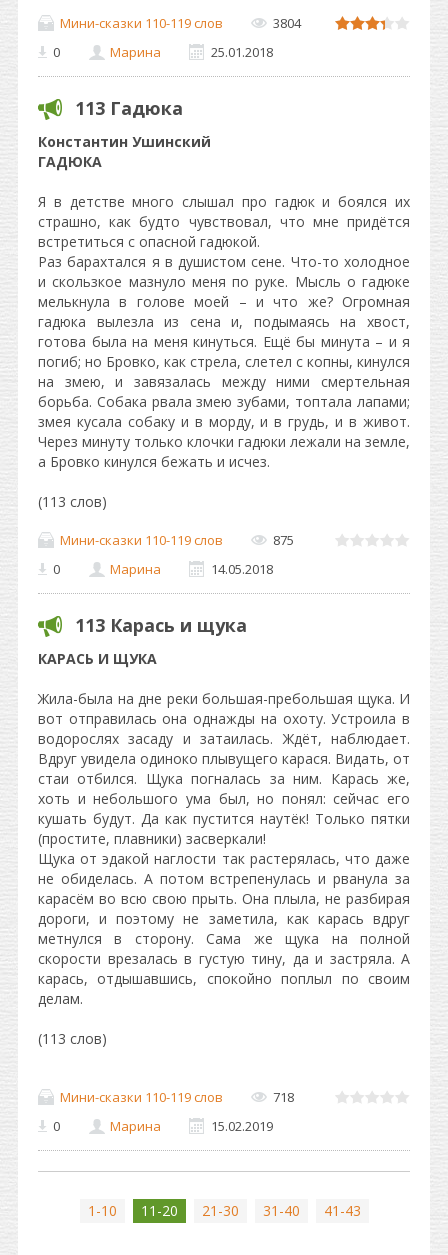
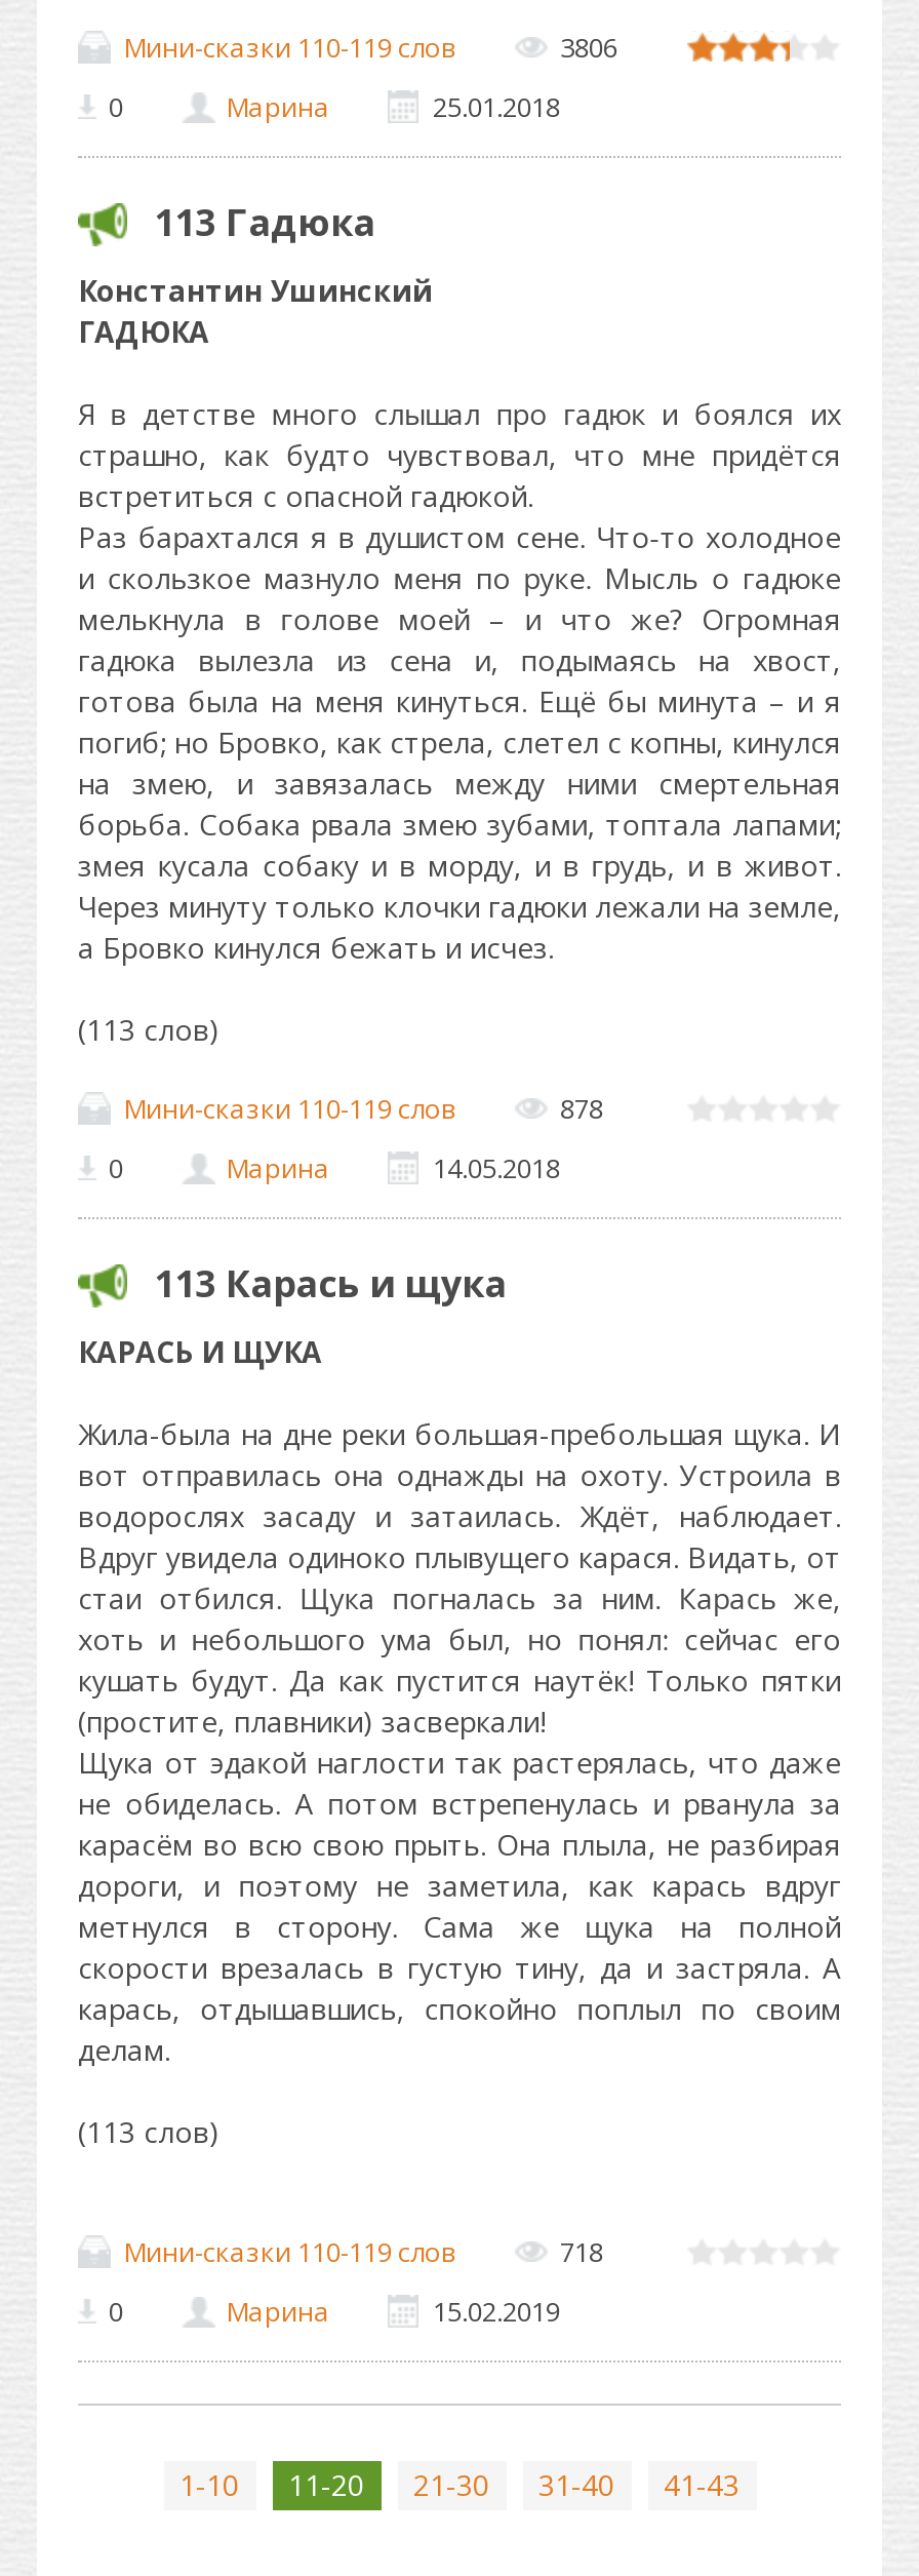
[273,13,301,31] 3804 -> [560,28,617,65] 3806
[273,530,294,548] 875 -> [560,1089,603,1126] 878

